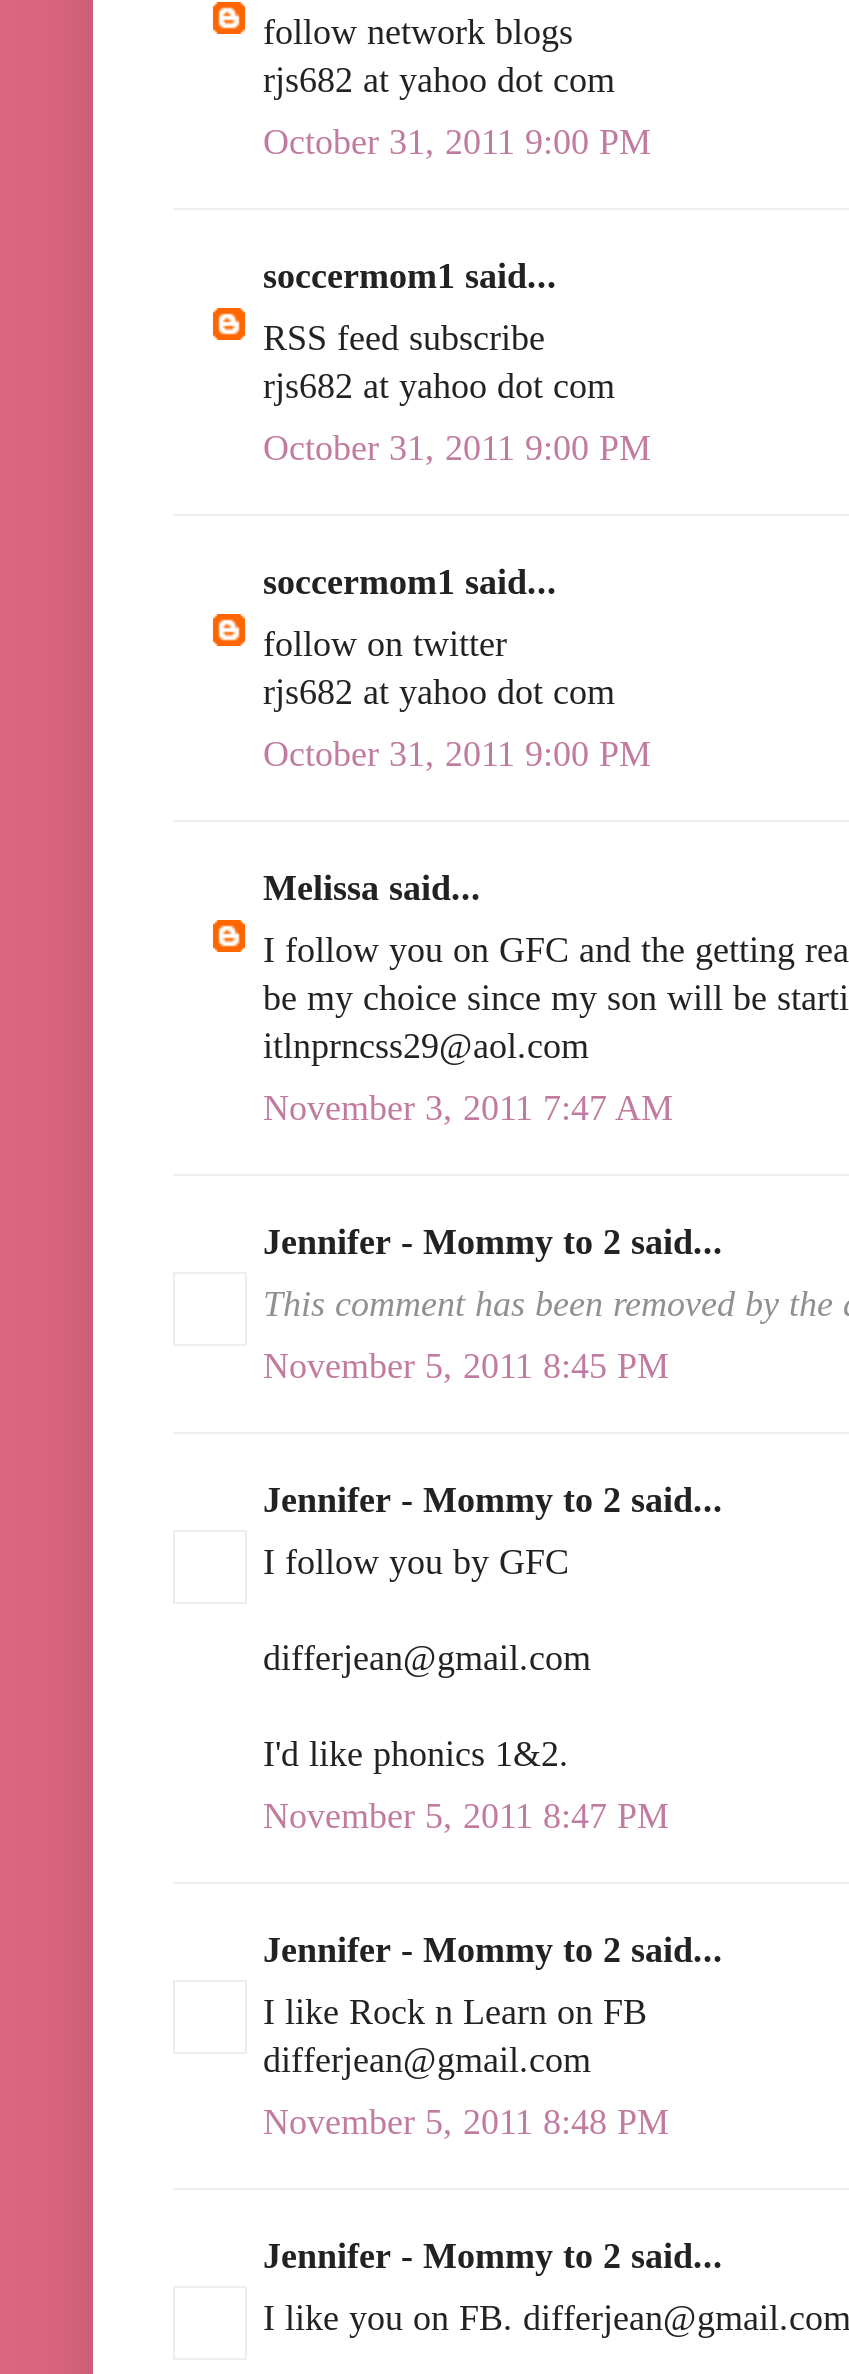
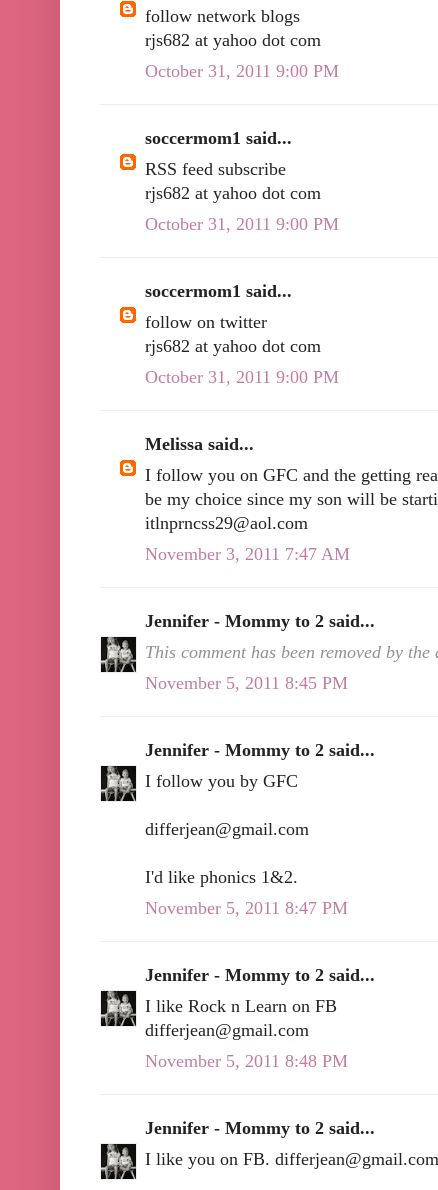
none -> [100,636,137,673] [image]
none -> [100,765,137,802] [image]
none -> [100,990,137,1027] [image]
none -> [100,1143,137,1180] [image]

